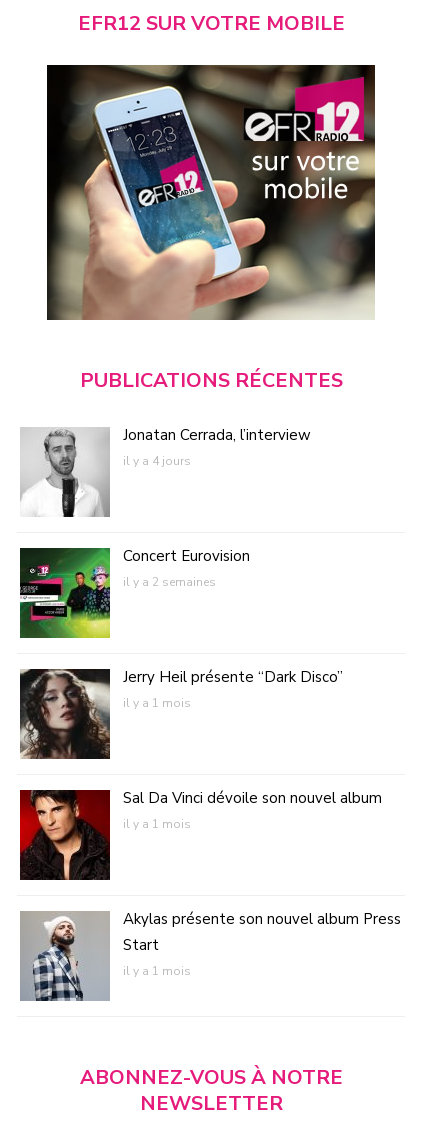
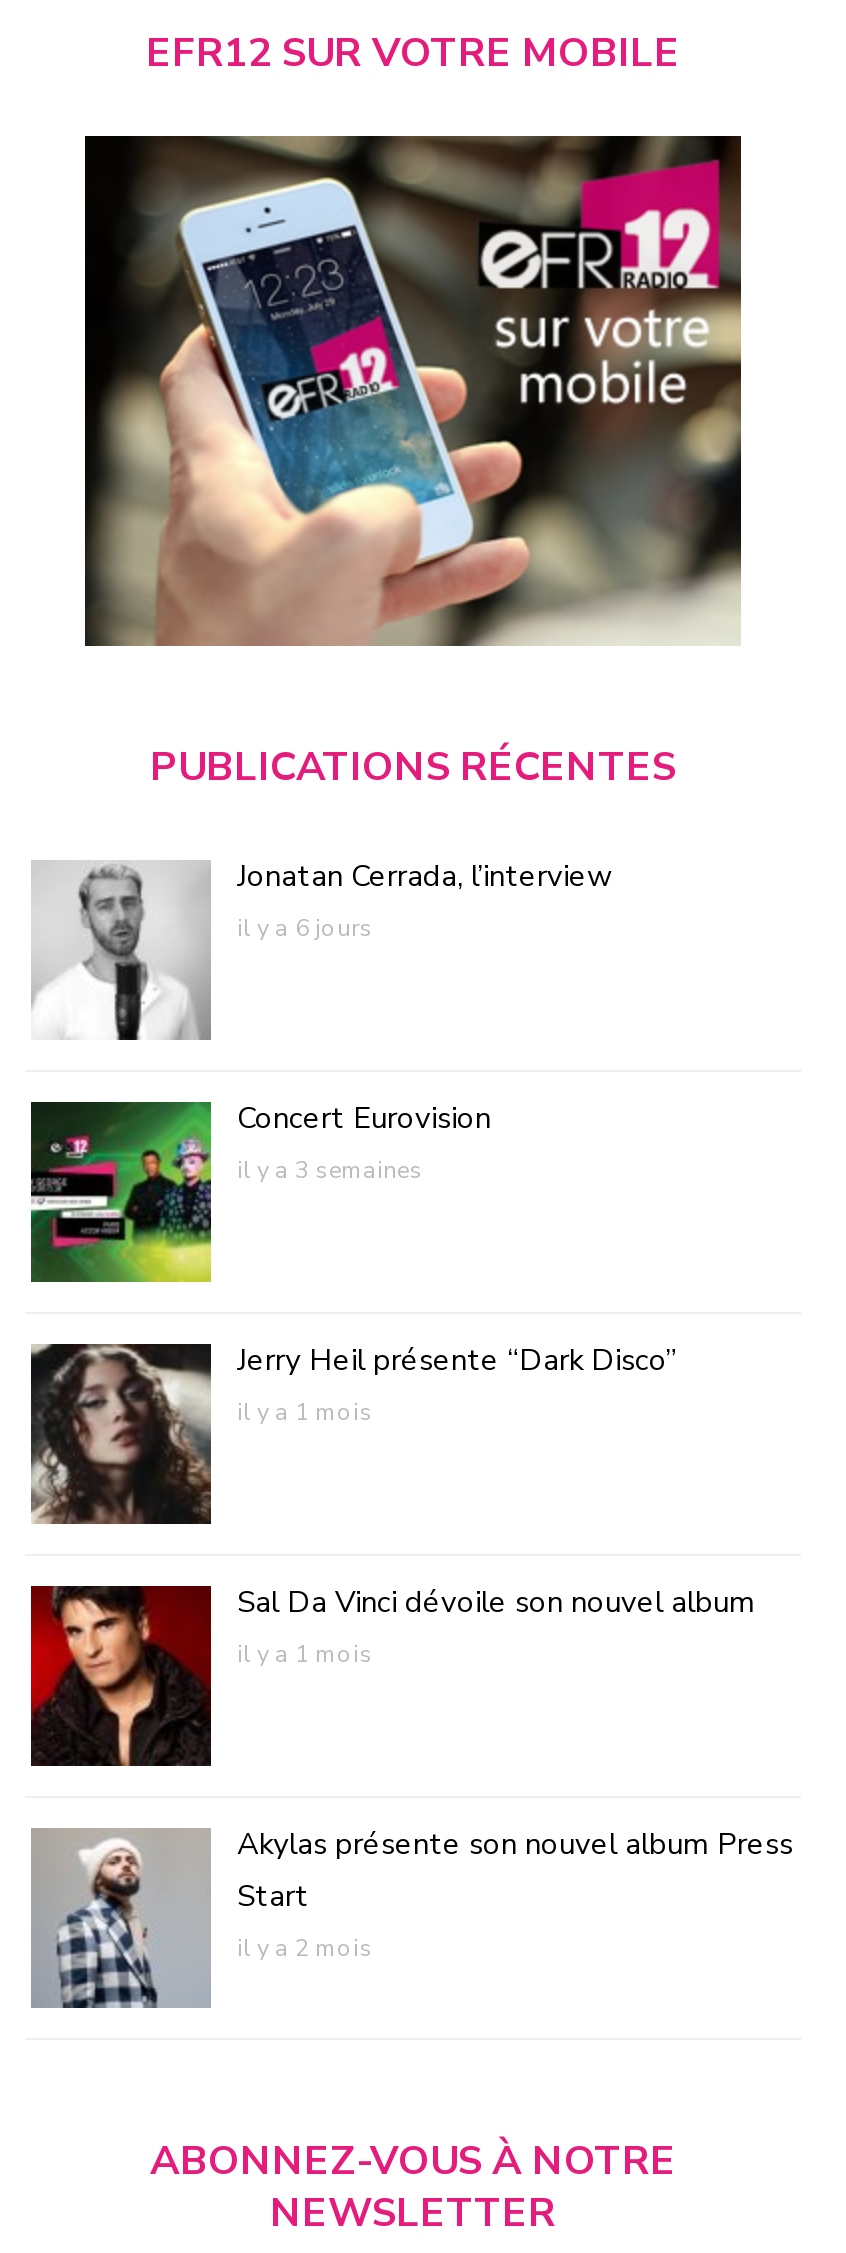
[123,453,191,469] il y a 4 jours -> [237,913,373,945] il y a 6 jours
[123,574,216,590] il y a 2 semaines -> [237,1155,423,1187] il y a 3 semaines
[123,963,191,979] il y a 1 mois -> [237,1933,373,1965] il y a 2 mois

